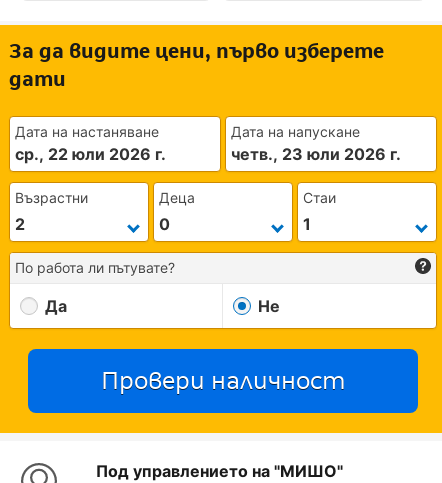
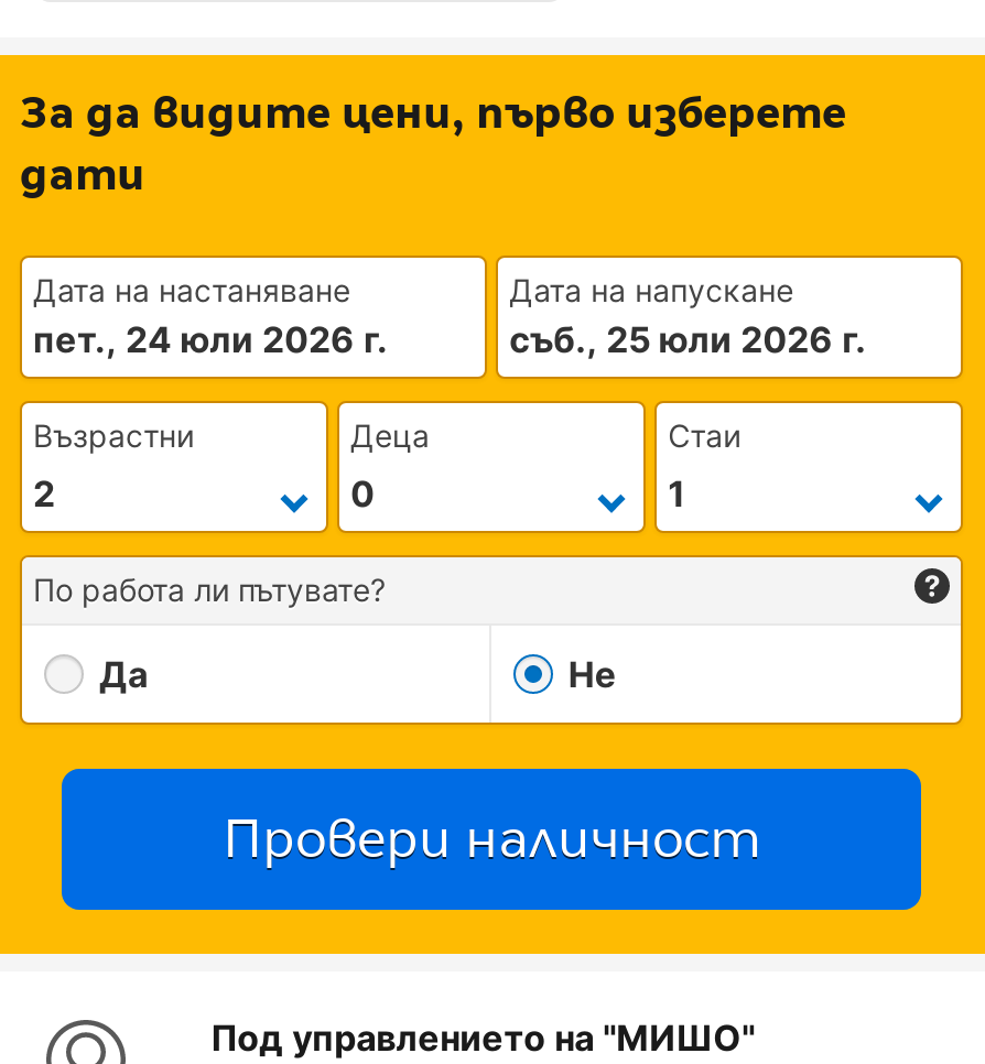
[15,144,166,164] ср., 22 юли 2026 г. -> [33,317,388,361] пет., 24 юли 2026 г.
[231,144,401,164] четв., 23 юли 2026 г. -> [509,317,866,361] съб., 25 юли 2026 г.

